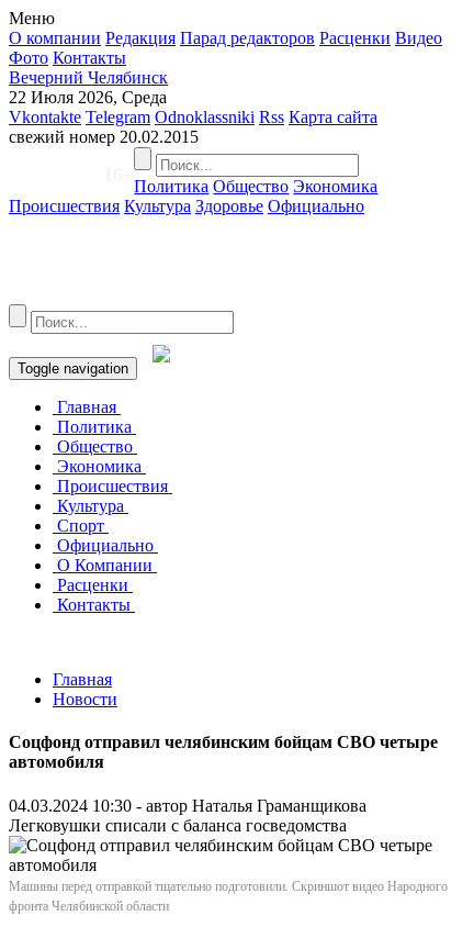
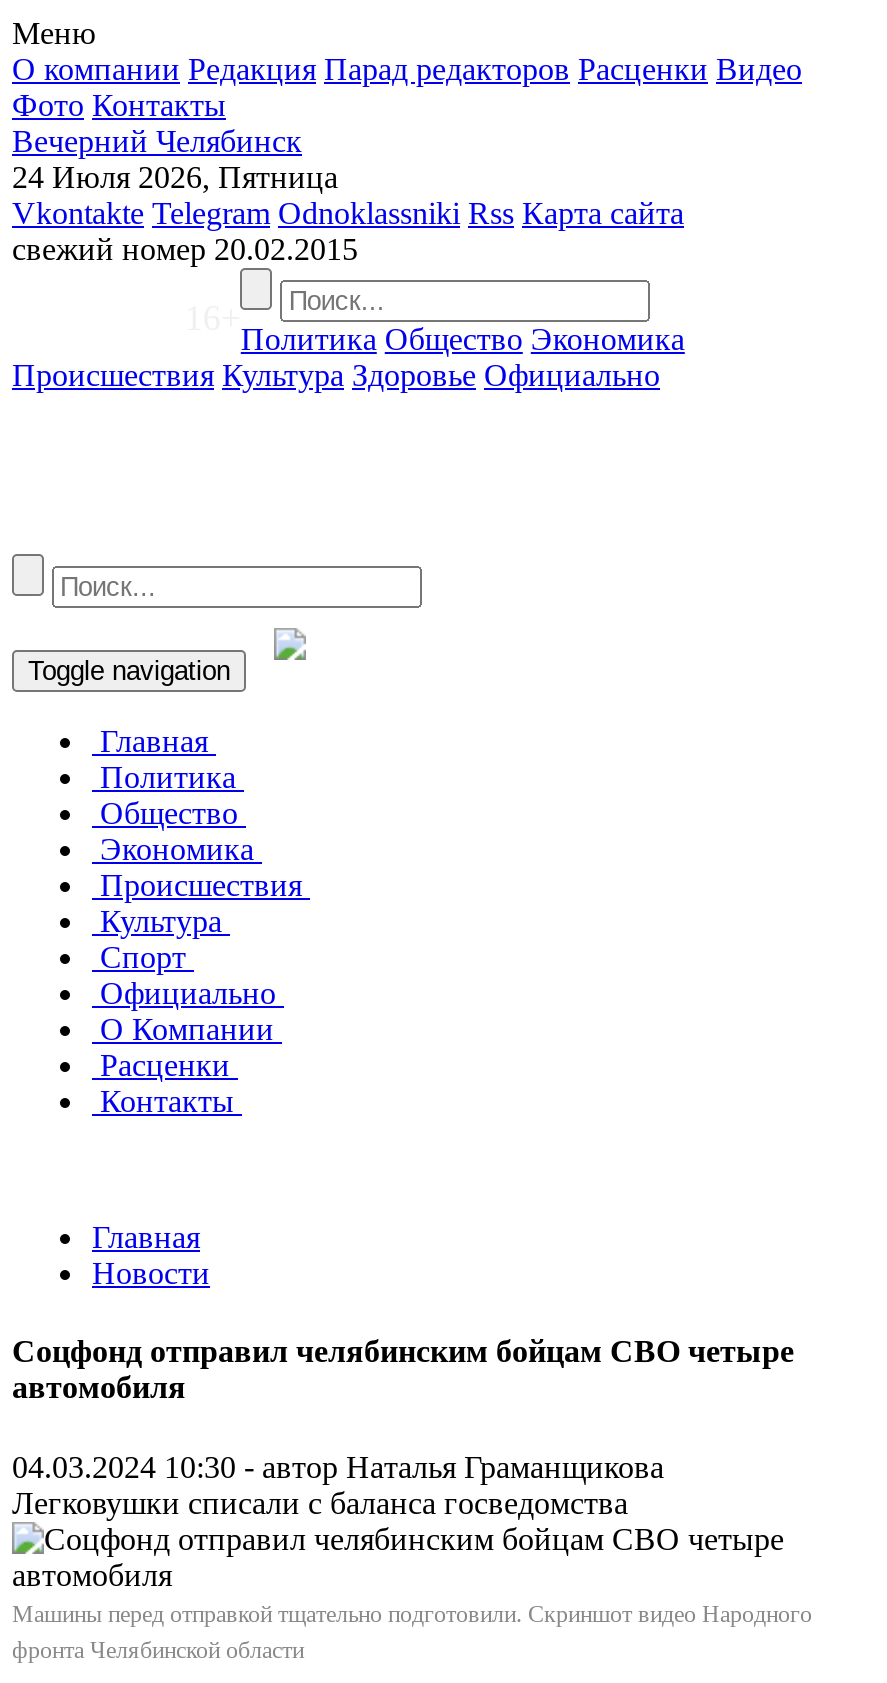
[9,88,167,107] 22 Июля 2026, Среда -> [12,160,338,194] 24 Июля 2026, Пятница

